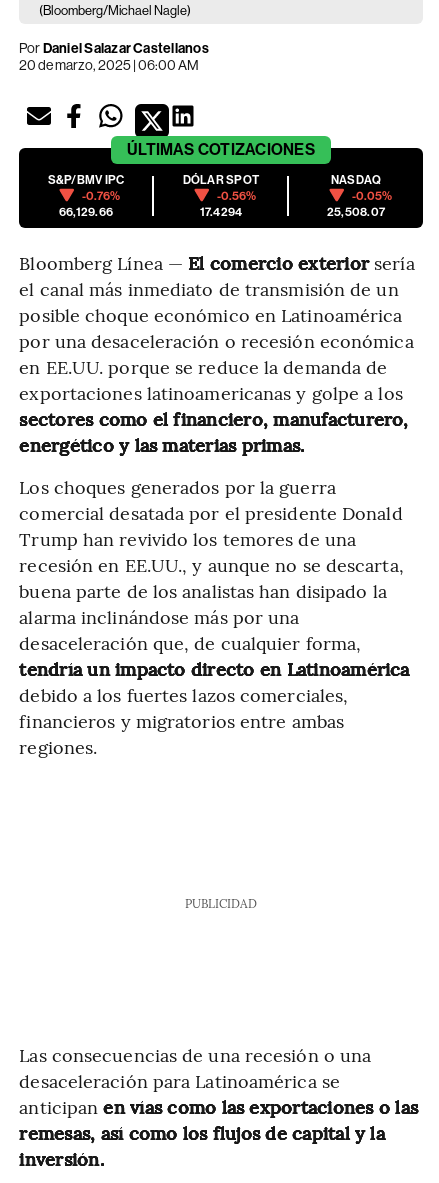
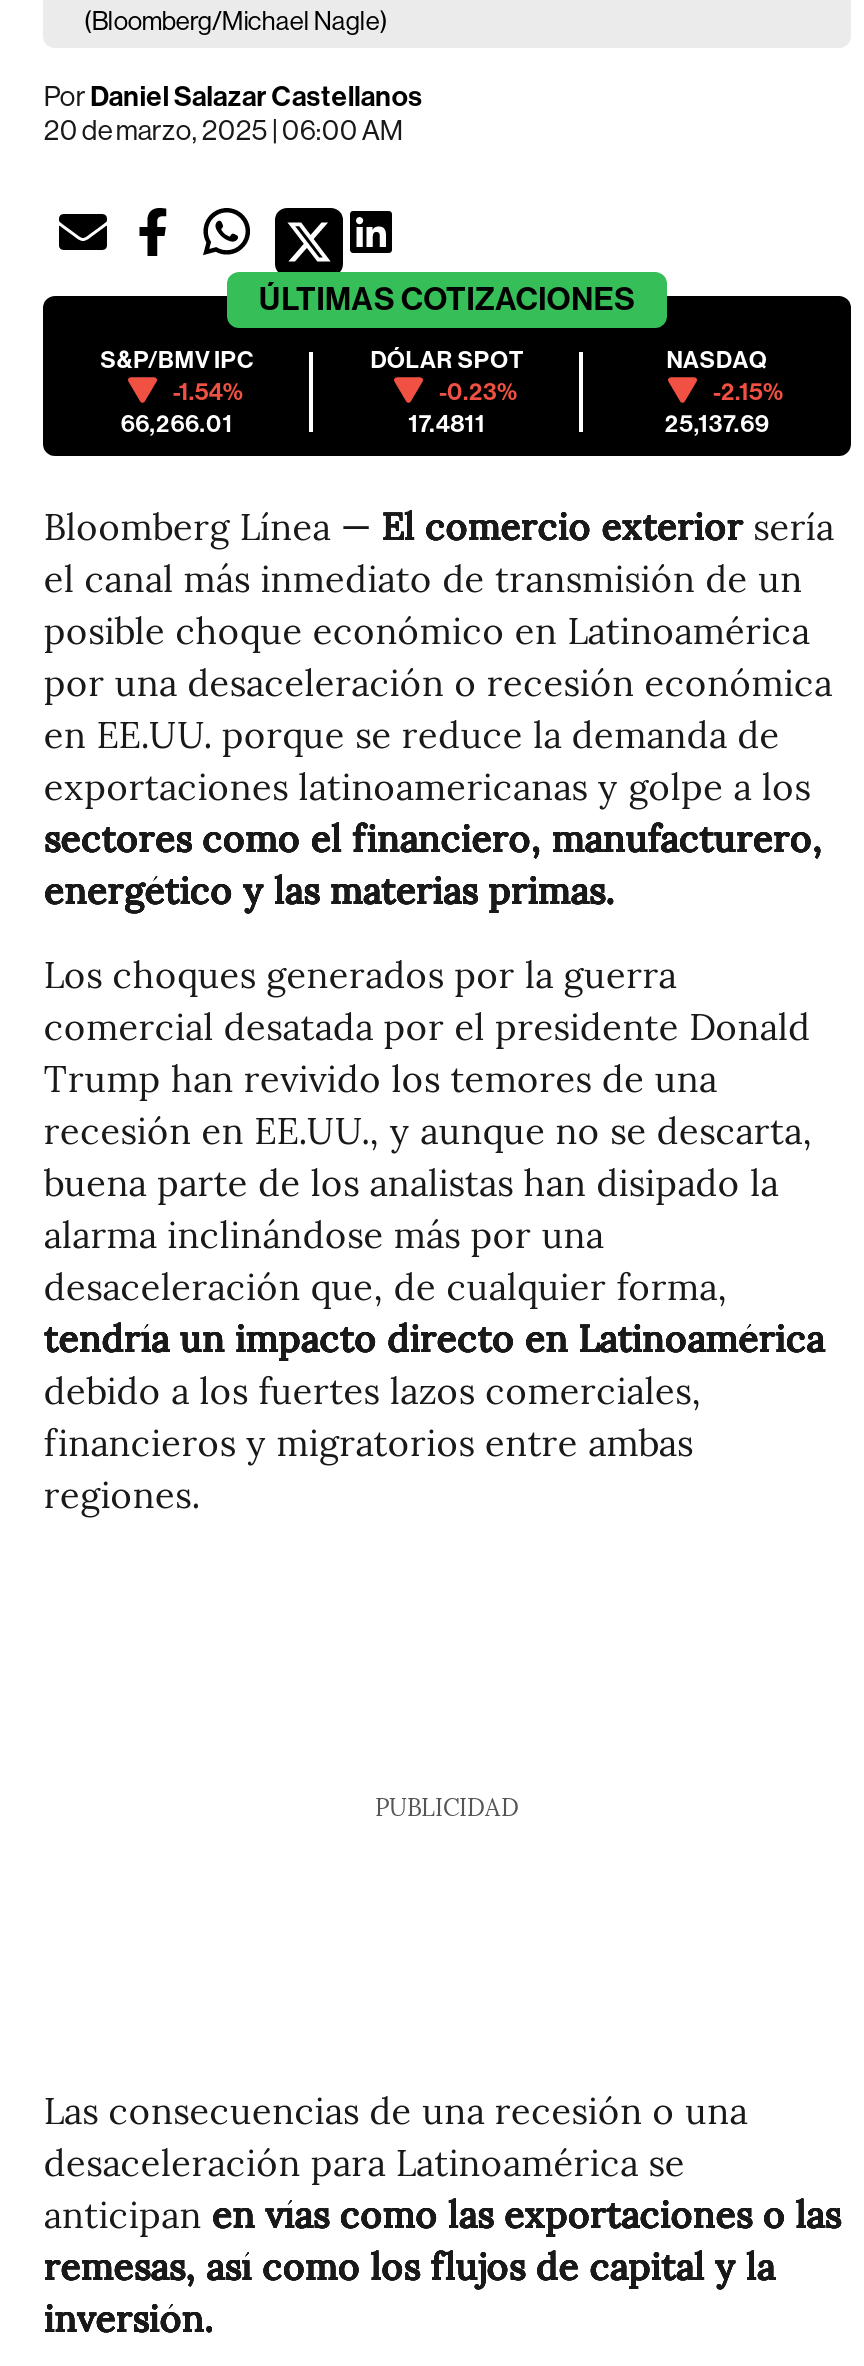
[82,189,120,203] -0.76% -> [173,378,243,406] -1.54%
[217,189,256,203] -0.56% -> [439,378,517,406] -0.23%
[351,189,391,203] -0.05% -> [713,378,783,406] -2.15%
[59,205,113,219] 66,129.66 -> [121,410,233,438] 66,266.01
[200,205,242,219] 17.4294 -> [408,410,486,438] 17.4811
[327,205,385,219] 25,508.07 -> [665,410,769,438] 25,137.69

